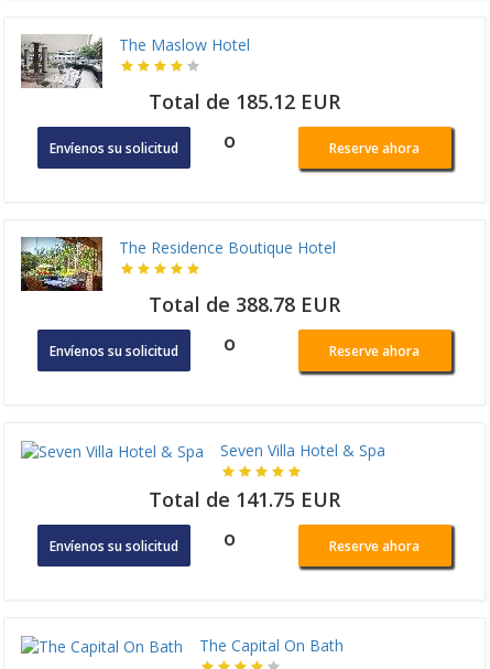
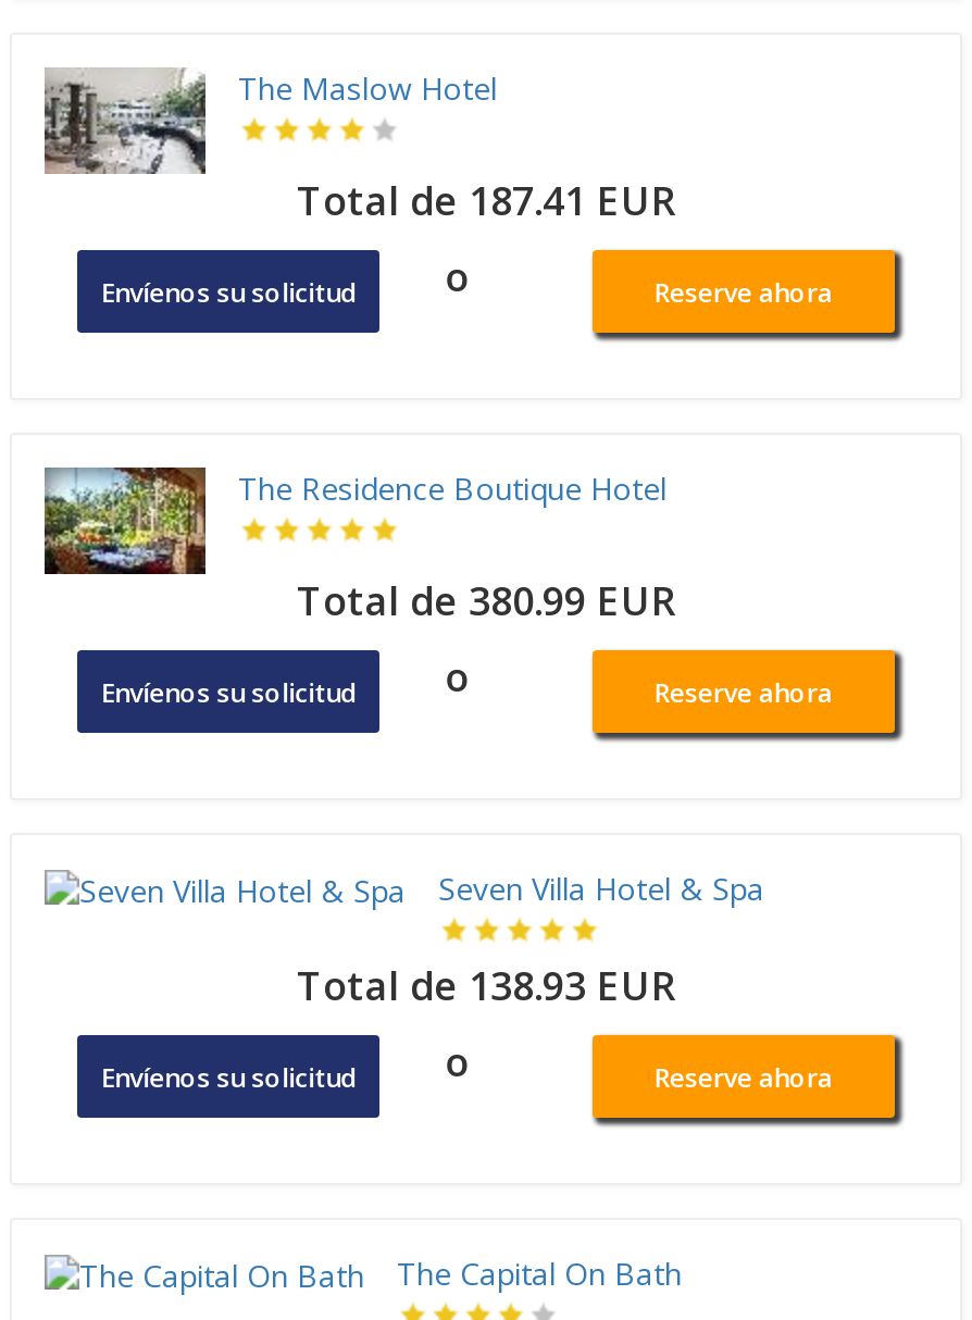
[149,88,340,115] Total de 185.12 EUR -> [297,174,675,227] Total de 187.41 EUR
[149,291,340,318] Total de 388.78 EUR -> [297,575,675,627] Total de 380.99 EUR
[149,486,340,513] Total de 141.75 EUR -> [297,959,675,1012] Total de 138.93 EUR

